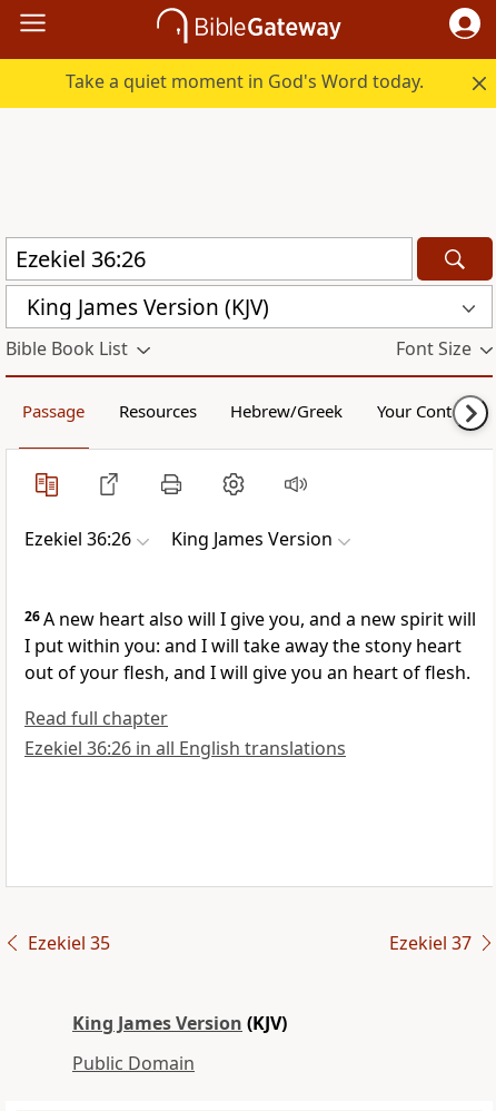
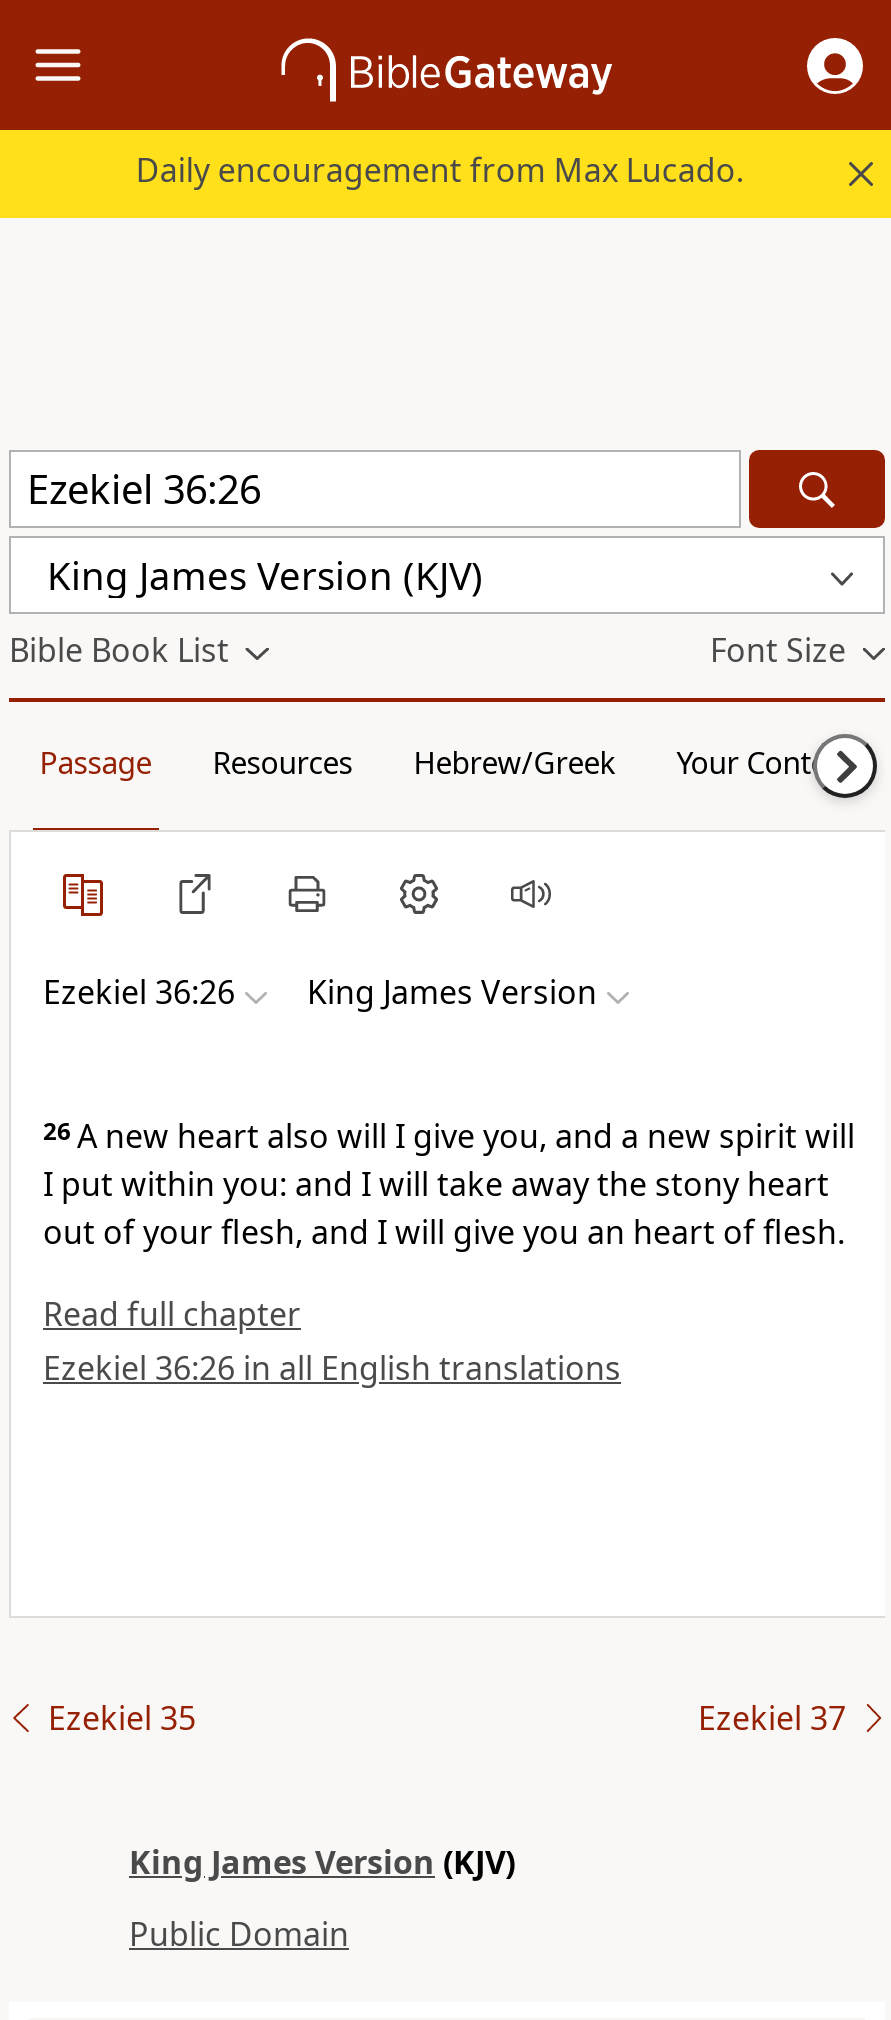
[66,69,424,94] Take a quiet moment in God's Word today. -> [136,148,744,192] Daily encouragement from Max Lucado.

